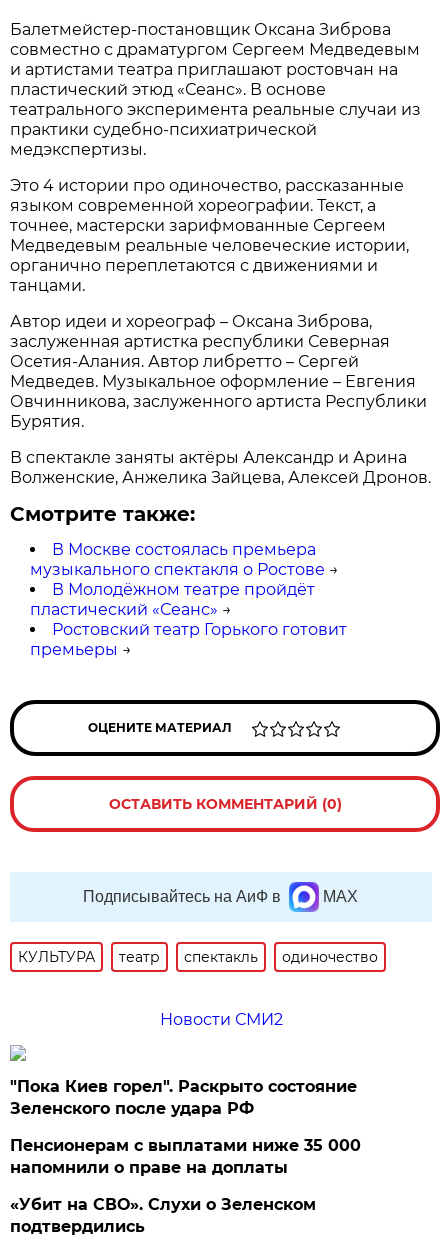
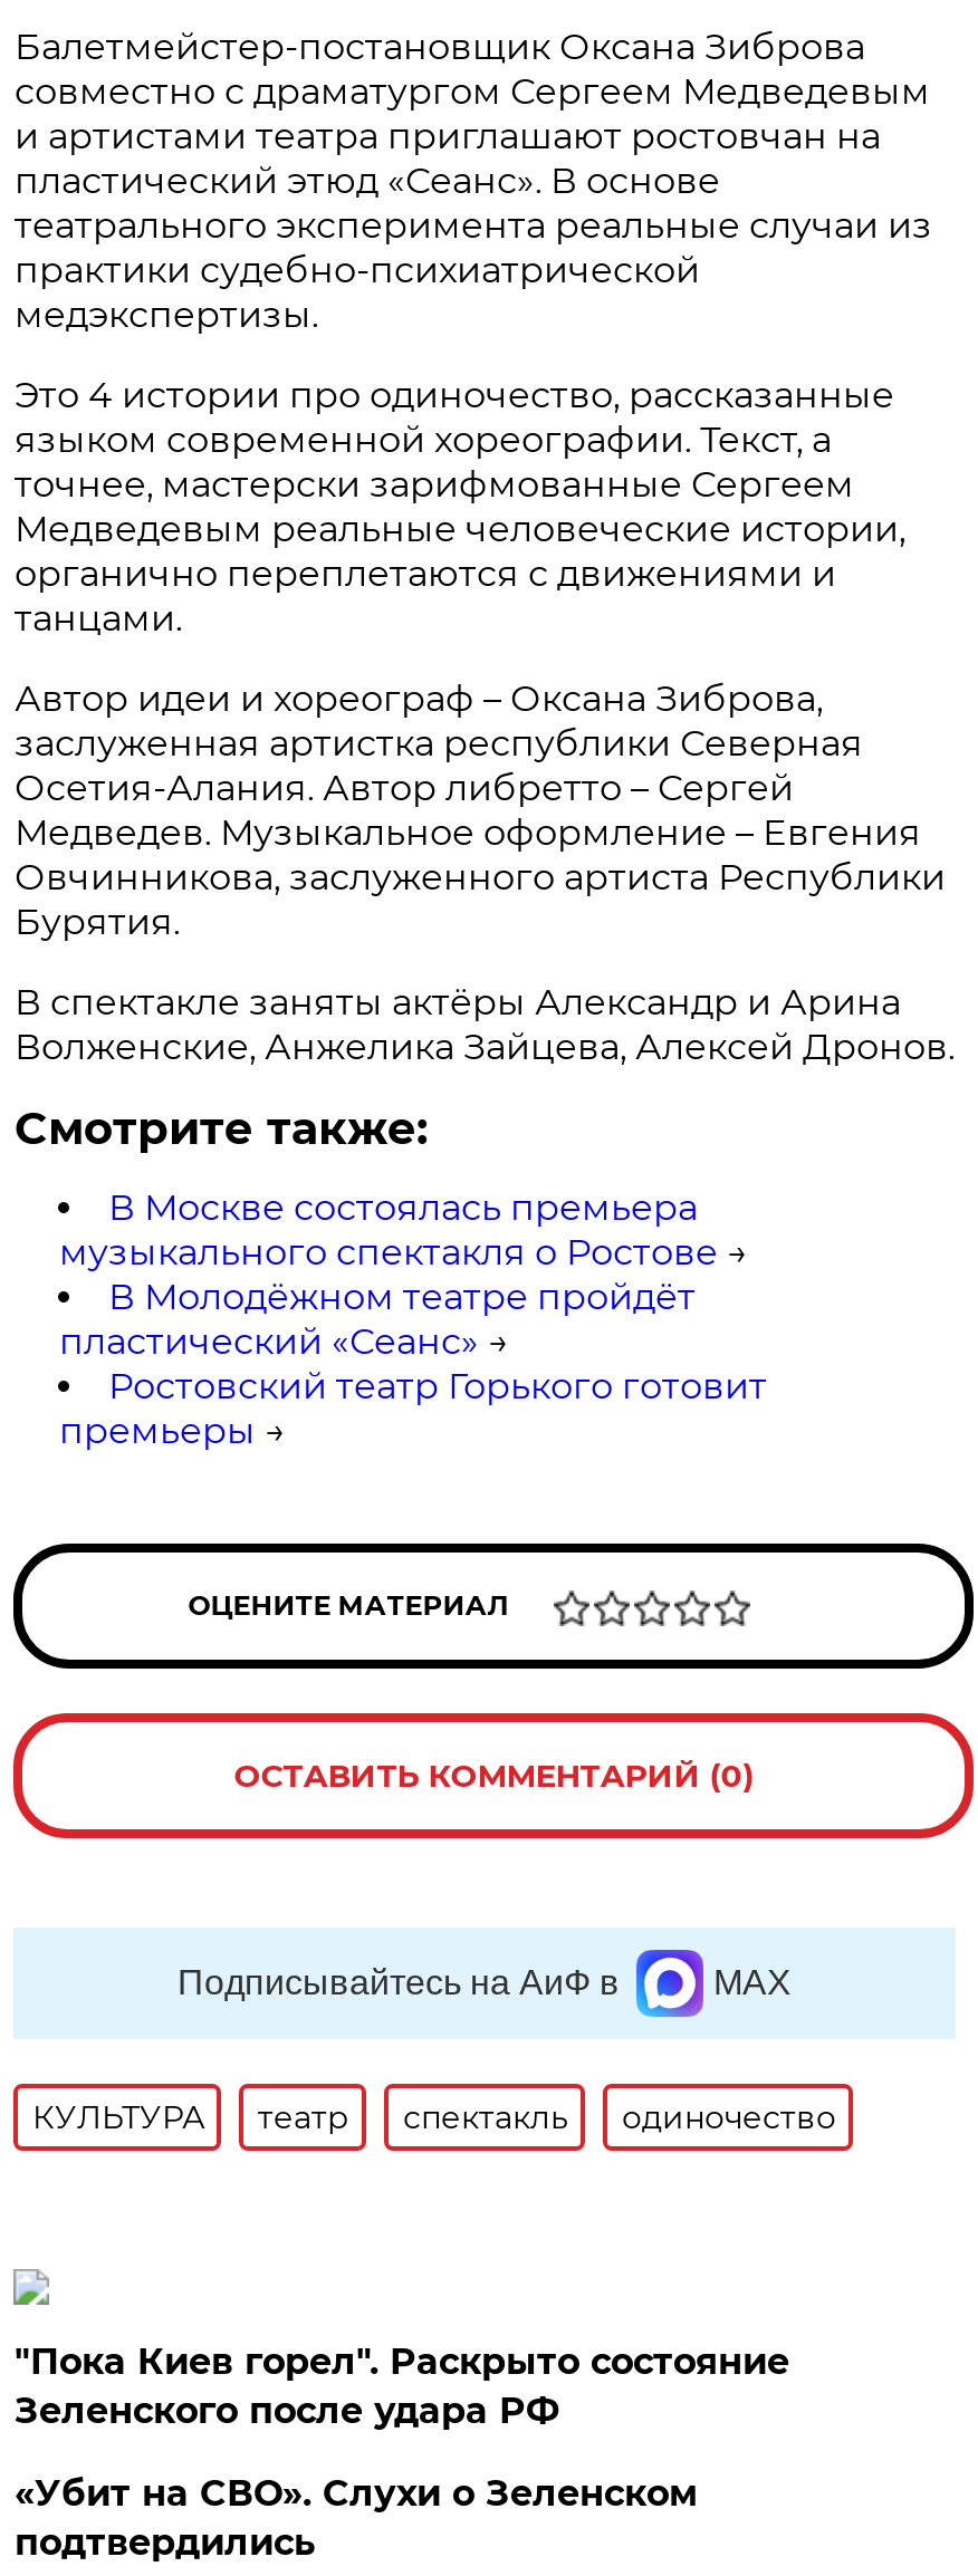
[160,1010,283,1029] Новости СМИ2 -> none
[10,1136,361,1177] Пенсионерам с выплатами ниже 35 000 | напомнили о праве на доплаты -> none

